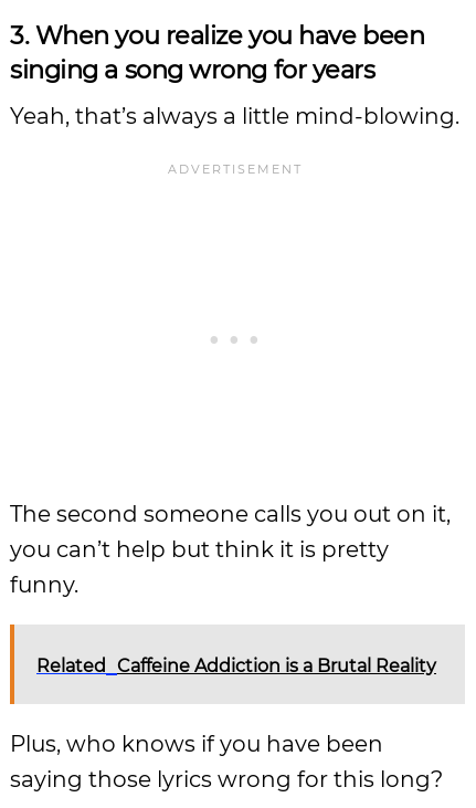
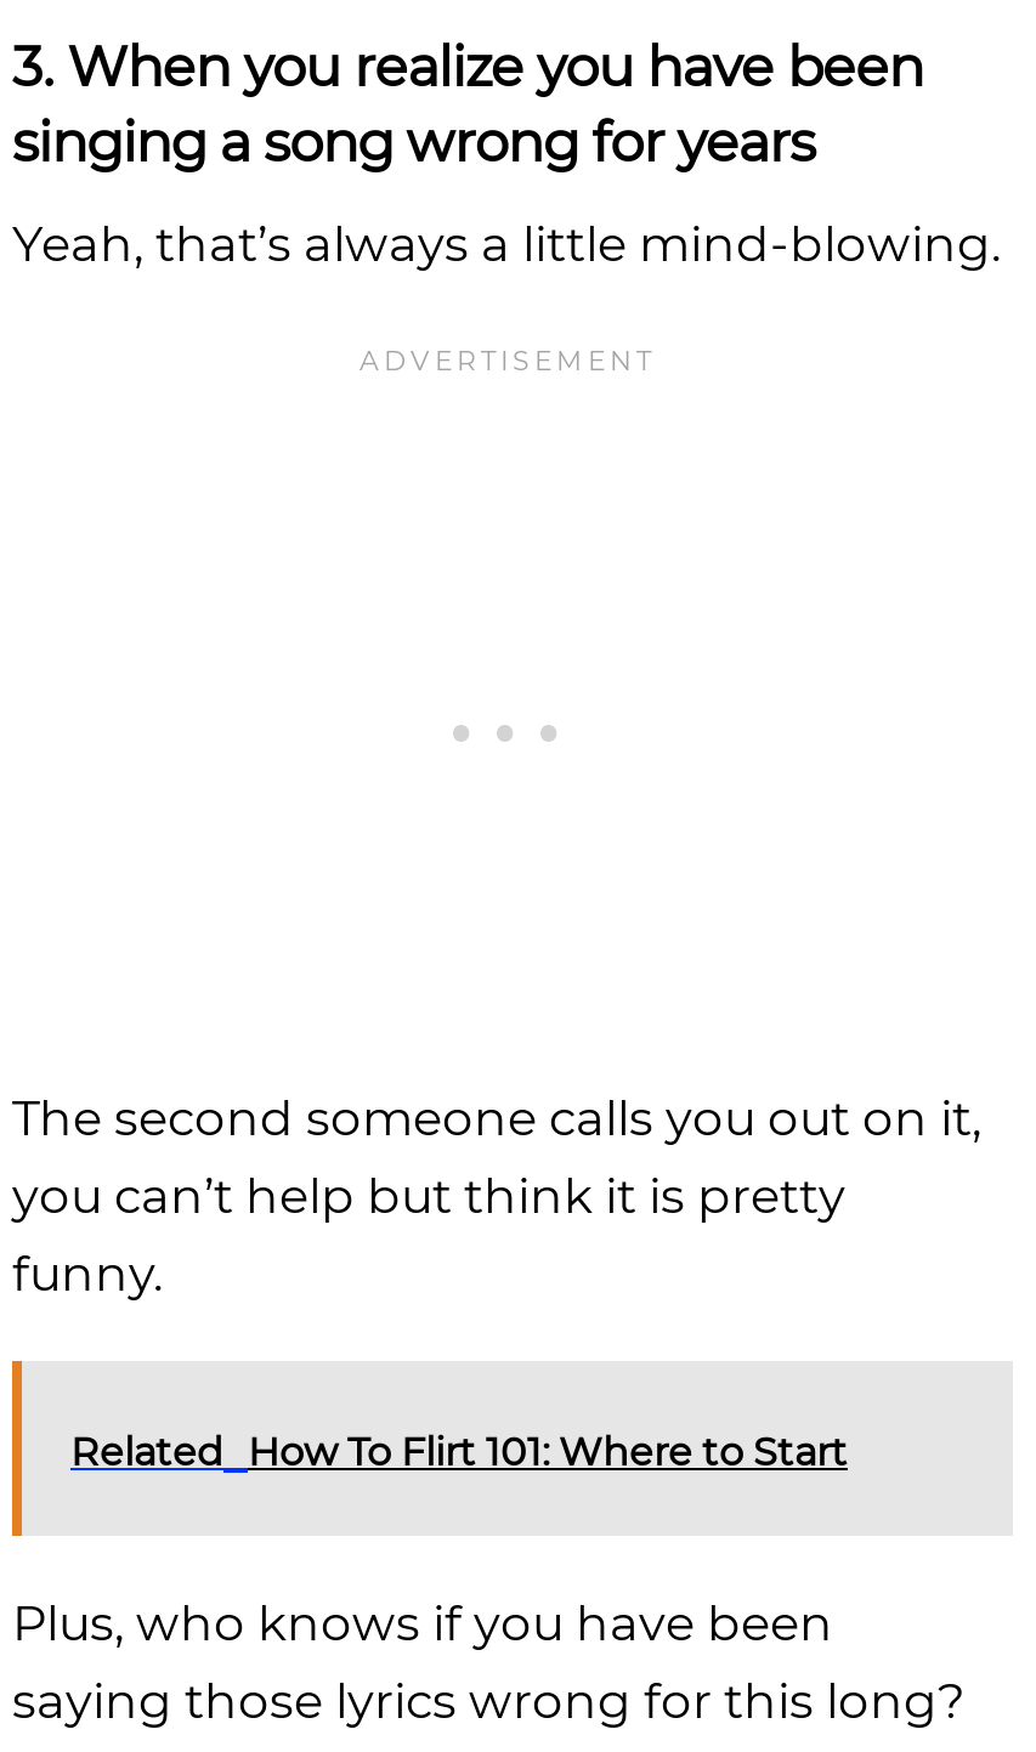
[36,655,436,676] Related Caffeine Addiction is a Brutal Reality -> [70,1429,848,1475] Related How To Flirt 101: Where to Start

